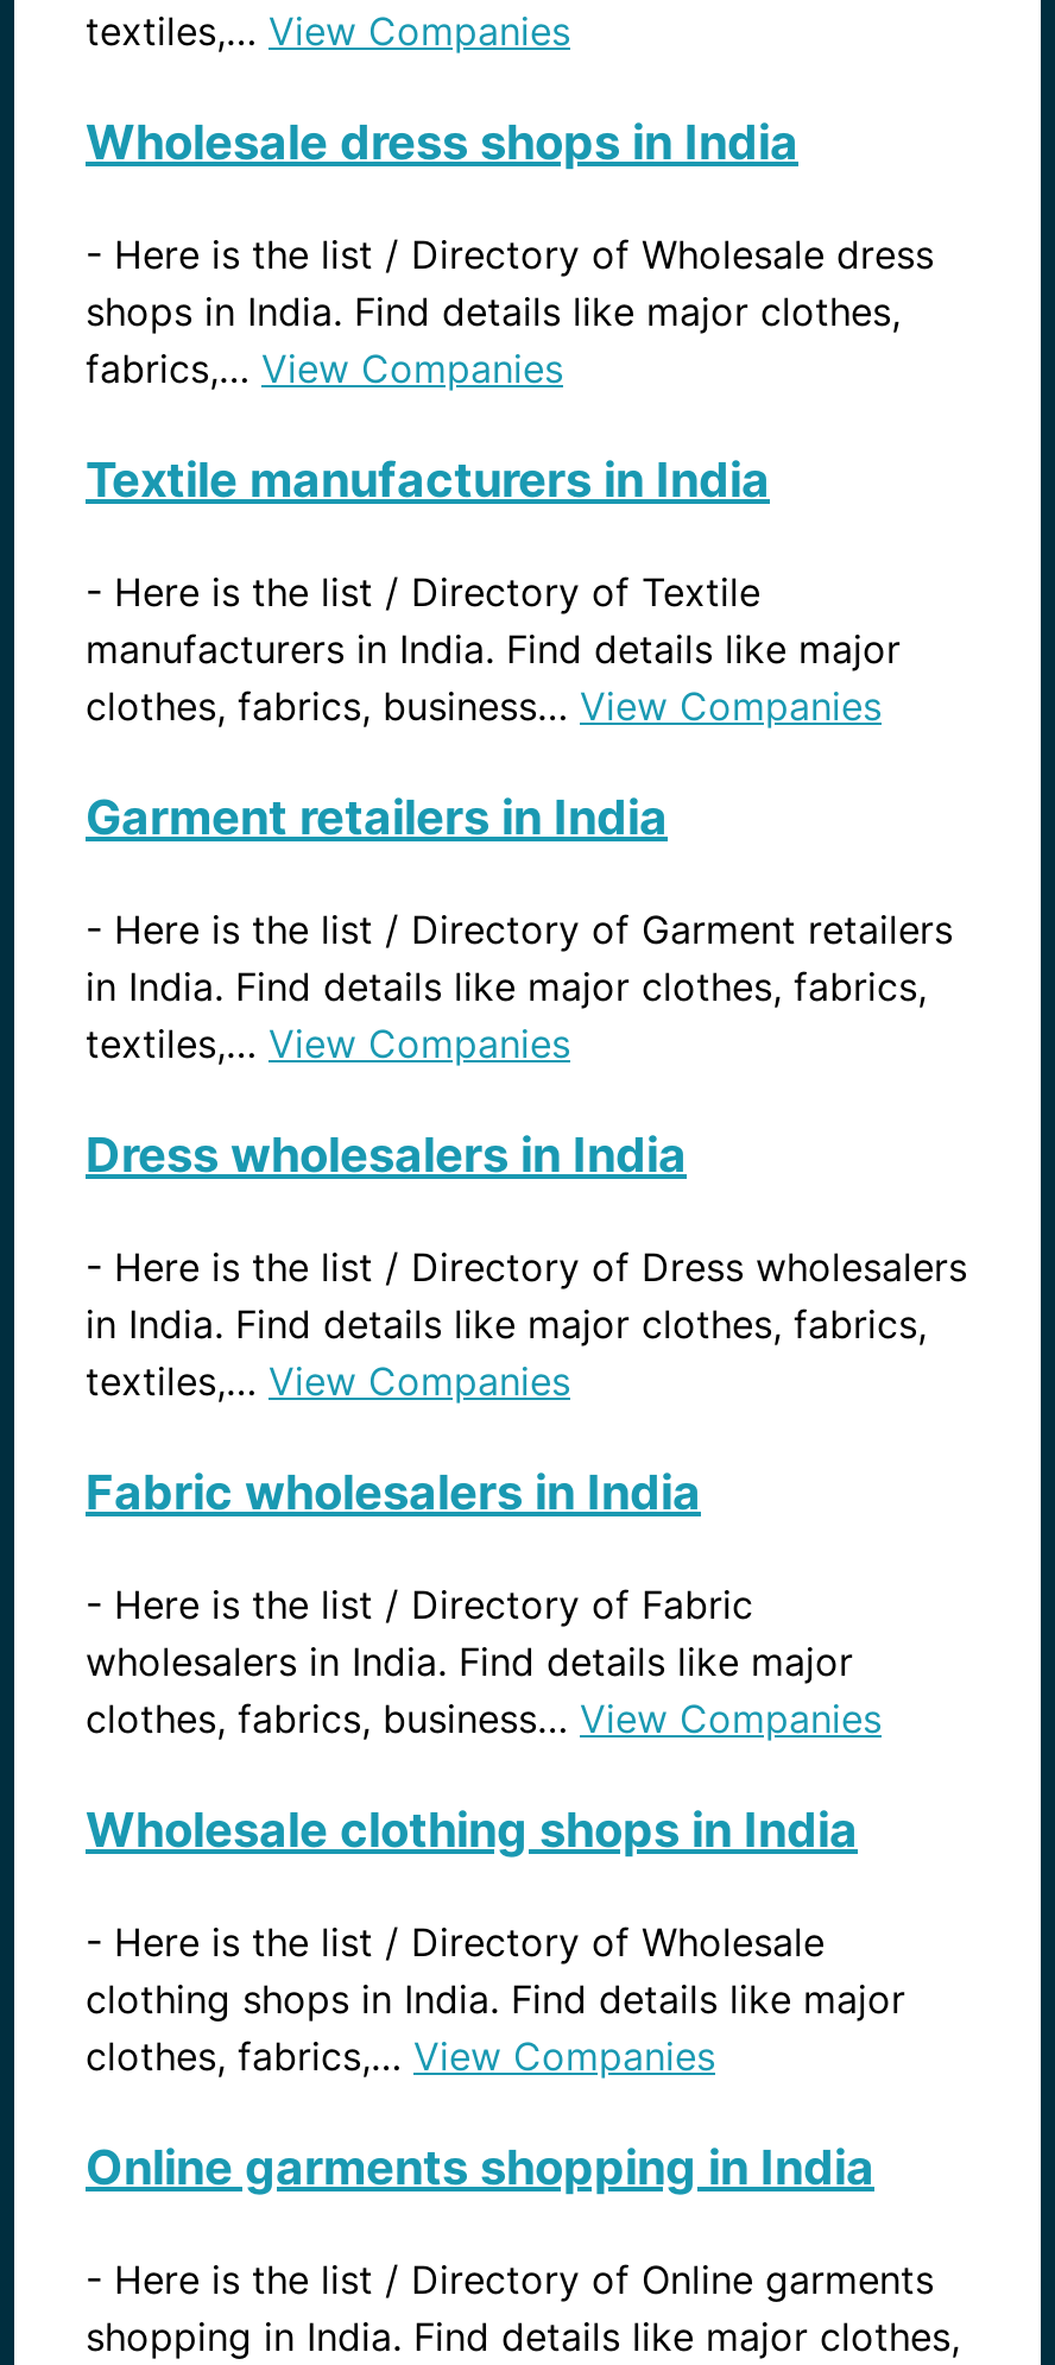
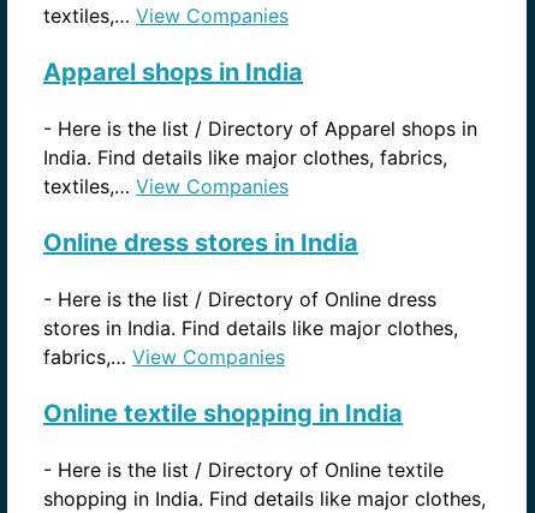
[86,114,953,1010] Wholesale dress shops in India | - Here is the list / Directory of Wholesale dress | shops in India. Find details like major clothes, | Textile manufacturers in India | - Here is the list / Directory of Textile | manufacturers in India. Find details like major | clothes, fabrics, business… View Companies | Garment retailers in India | - Here is the list / Directory of Garment retailers | in India. Find details like major clothes, fabrics, -> [43,58,477,170] Apparel shops in India | - Here is the list / Directory of Apparel shops in | India. Find details like major clothes, fabrics,
moved [86,345,563,392] -> [43,345,285,369]: fabrics,… View Companies
[86,1127,967,2303] Dress wholesalers in India | - Here is the list / Directory of Dress wholesalers | in India. Find details like major clothes, fabrics, | textiles,… View Companies | Fabric wholesalers in India | - Here is the list / Directory of Fabric | wholesalers in India. Find details like major | clothes, fabrics, business… View Companies | Wholesale clothing shops in India | - Here is the list / Directory of Wholesale | clothing shops in India. Find details like major | clothes, fabrics,… View Companies | Online garments shopping in India | - Here is the list / Directory of Online garments -> [43,228,458,482] Online dress stores in India | - Here is the list / Directory of Online dress | stores in India. Find details like major clothes, | Online textile shopping in India | - Here is the list / Directory of Online textile

